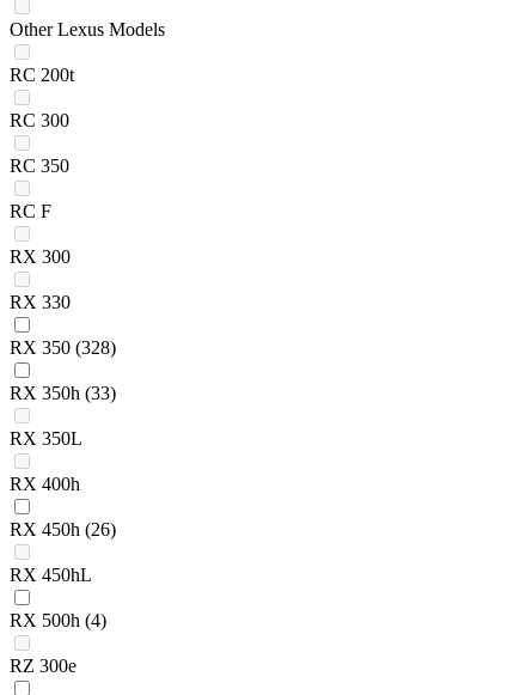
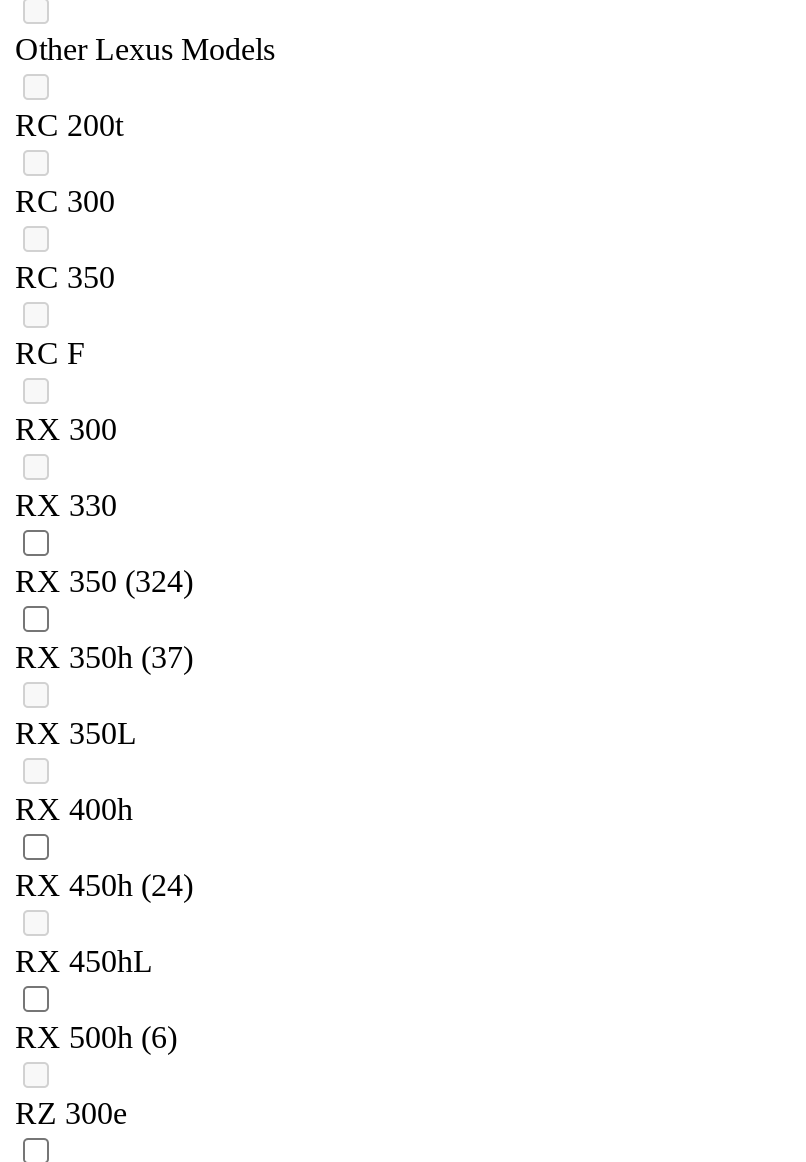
[10,338,116,358] RX 350 (328) -> [15,565,193,599] RX 350 (324)
[10,383,116,404] RX 350h (33) -> [15,641,193,675] RX 350h (37)
[10,520,116,540] RX 450h (26) -> [15,869,193,903] RX 450h (24)
[10,611,106,631] RX 500h (4) -> [15,1021,177,1055] RX 500h (6)

